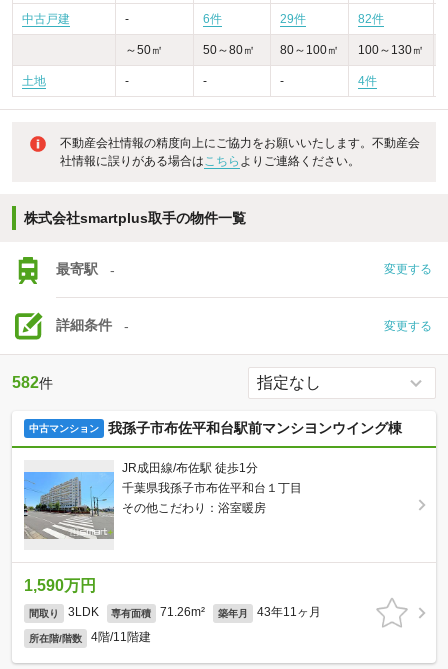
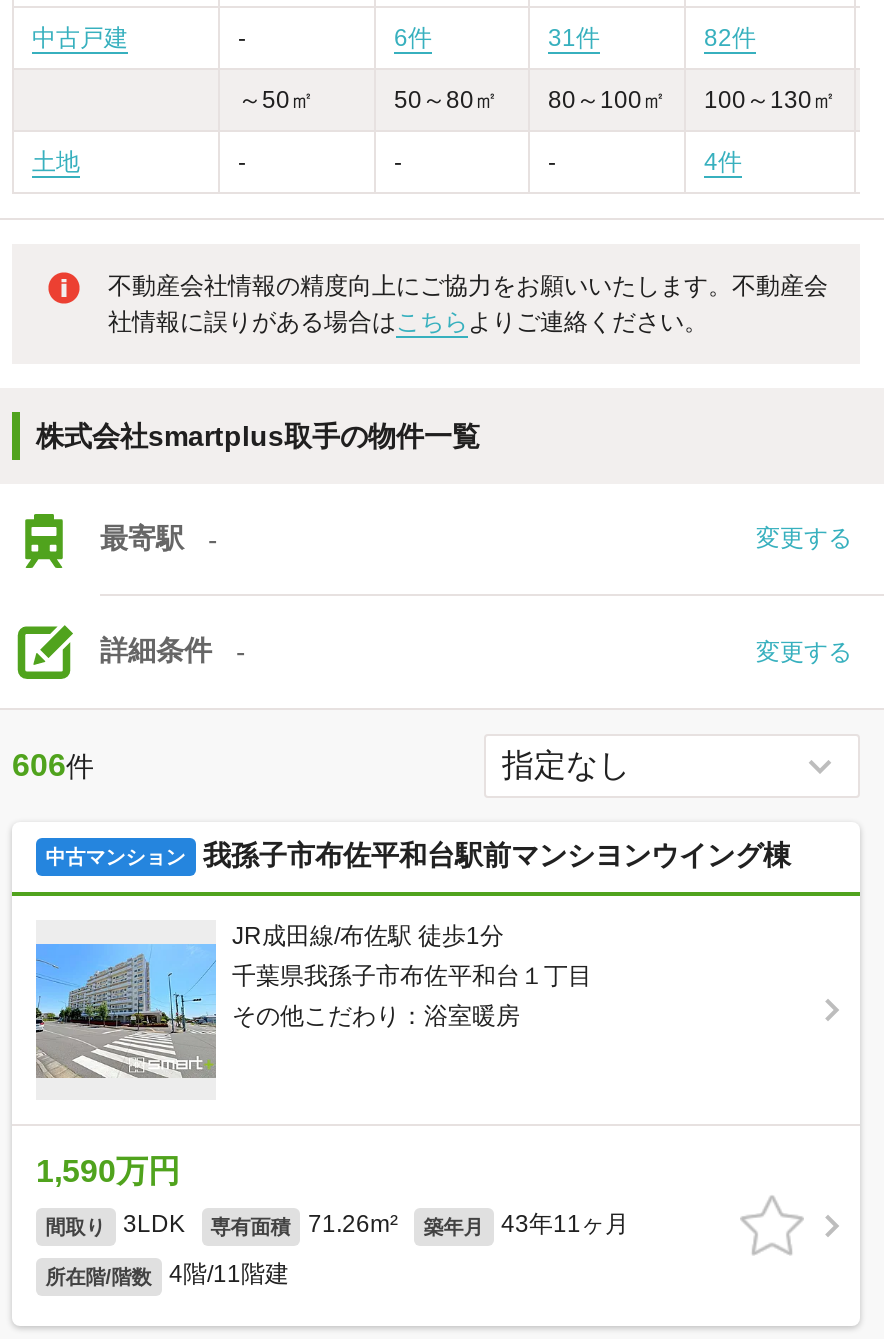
[280,12,306,26] 29件 -> [548,25,600,53] 31件
[12,374,53,391] 582件 -> [12,749,94,783] 606件

